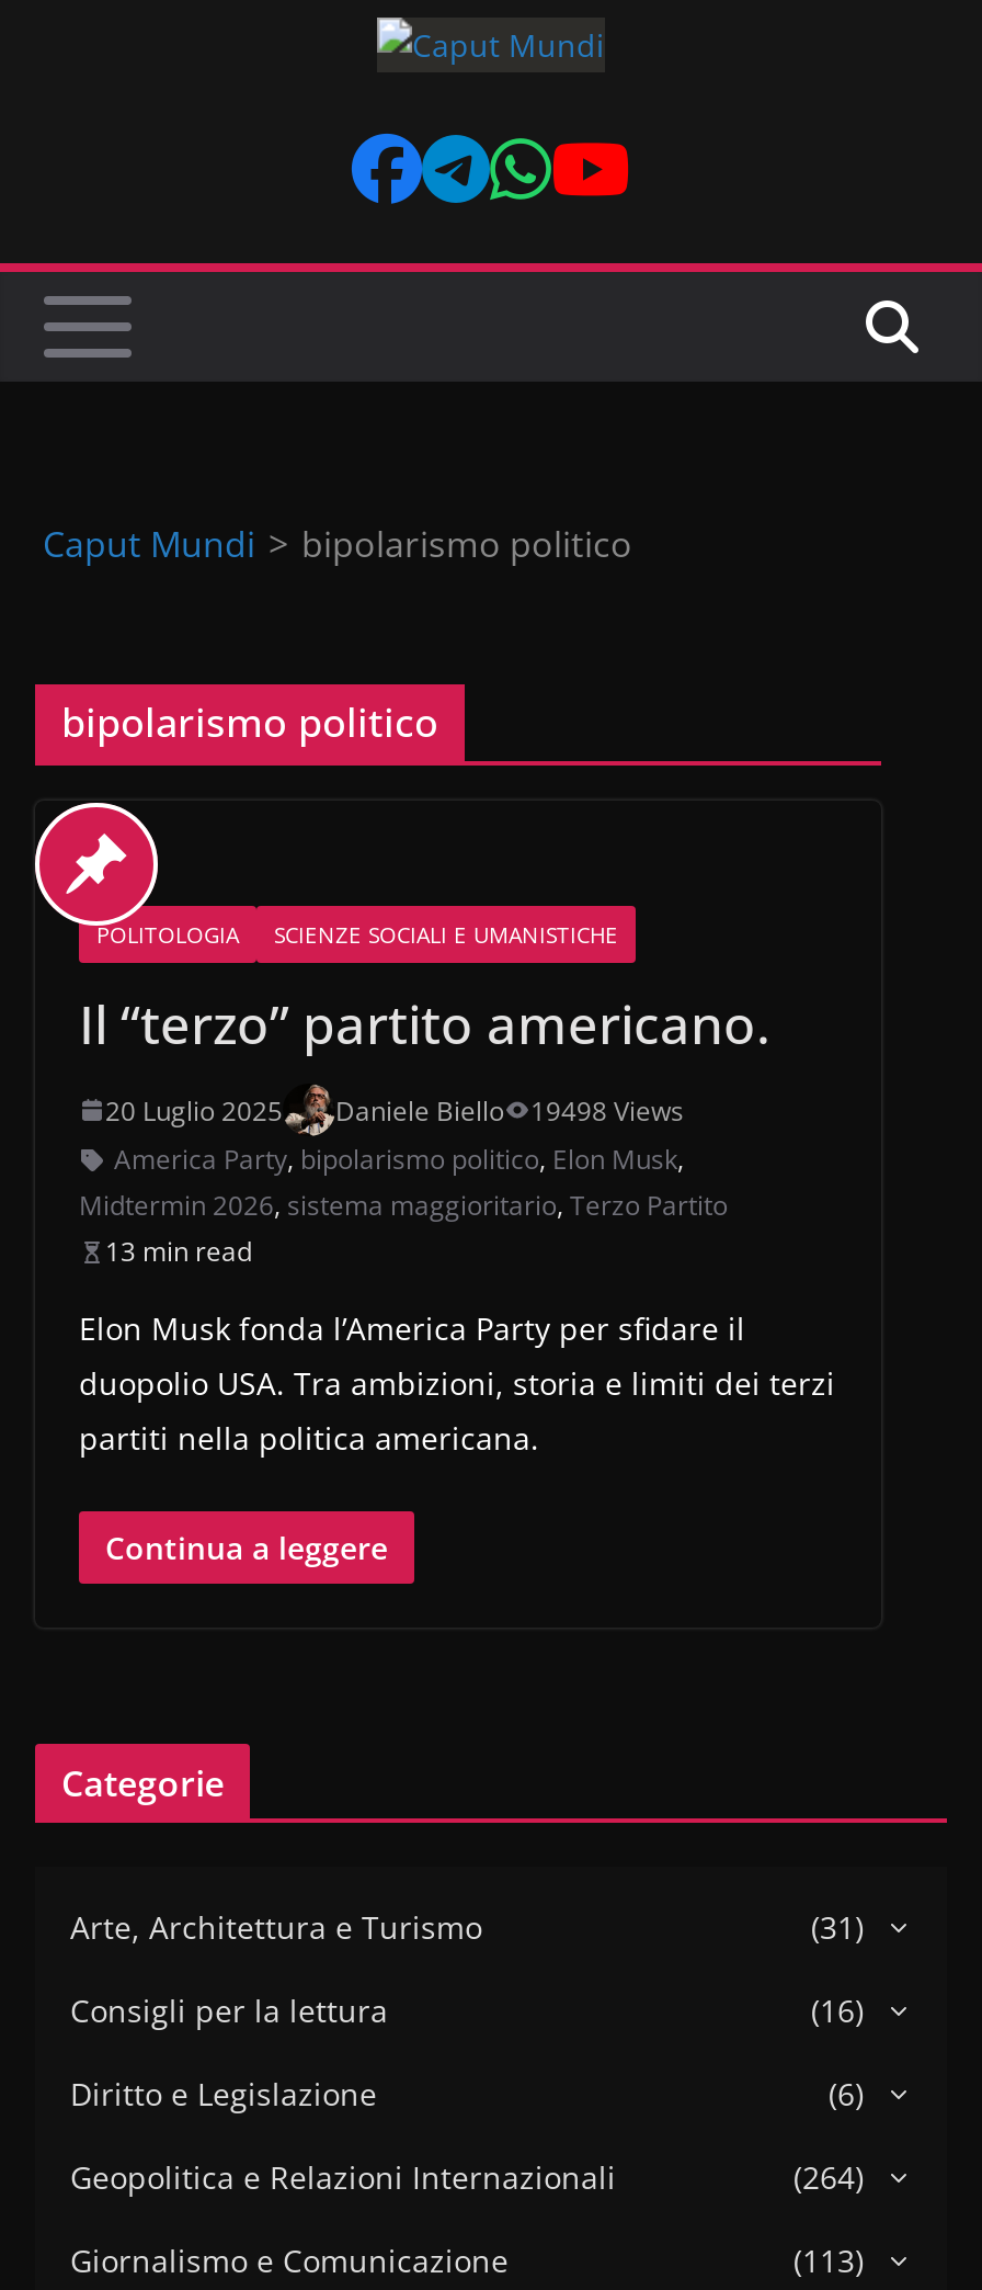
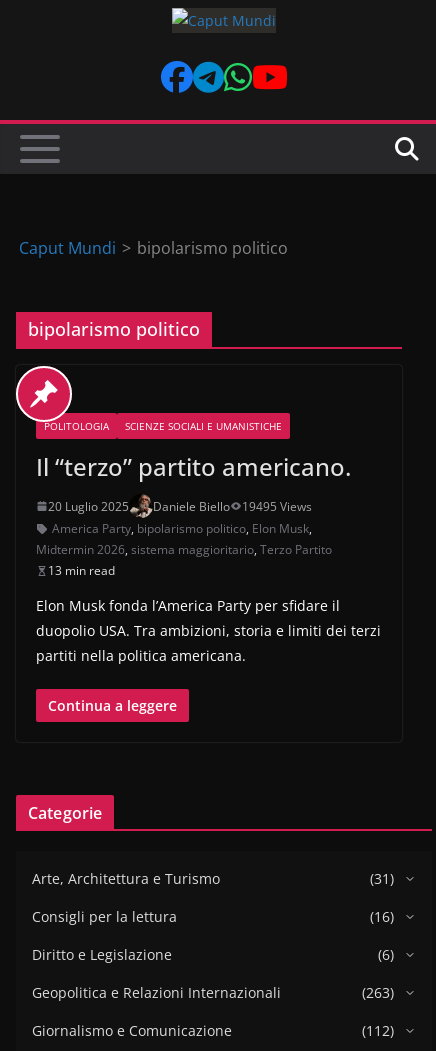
[105,1091,684,1129] 20 Luglio 2025 Daniele Biello 19498 Views -> [48,497,312,514] 20 Luglio 2025 Daniele Biello 19495 Views
[793,2155,864,2197] (264) -> [362,982,394,1001] (263)
[793,2238,864,2280] (113) -> [362,1020,394,1039] (112)

